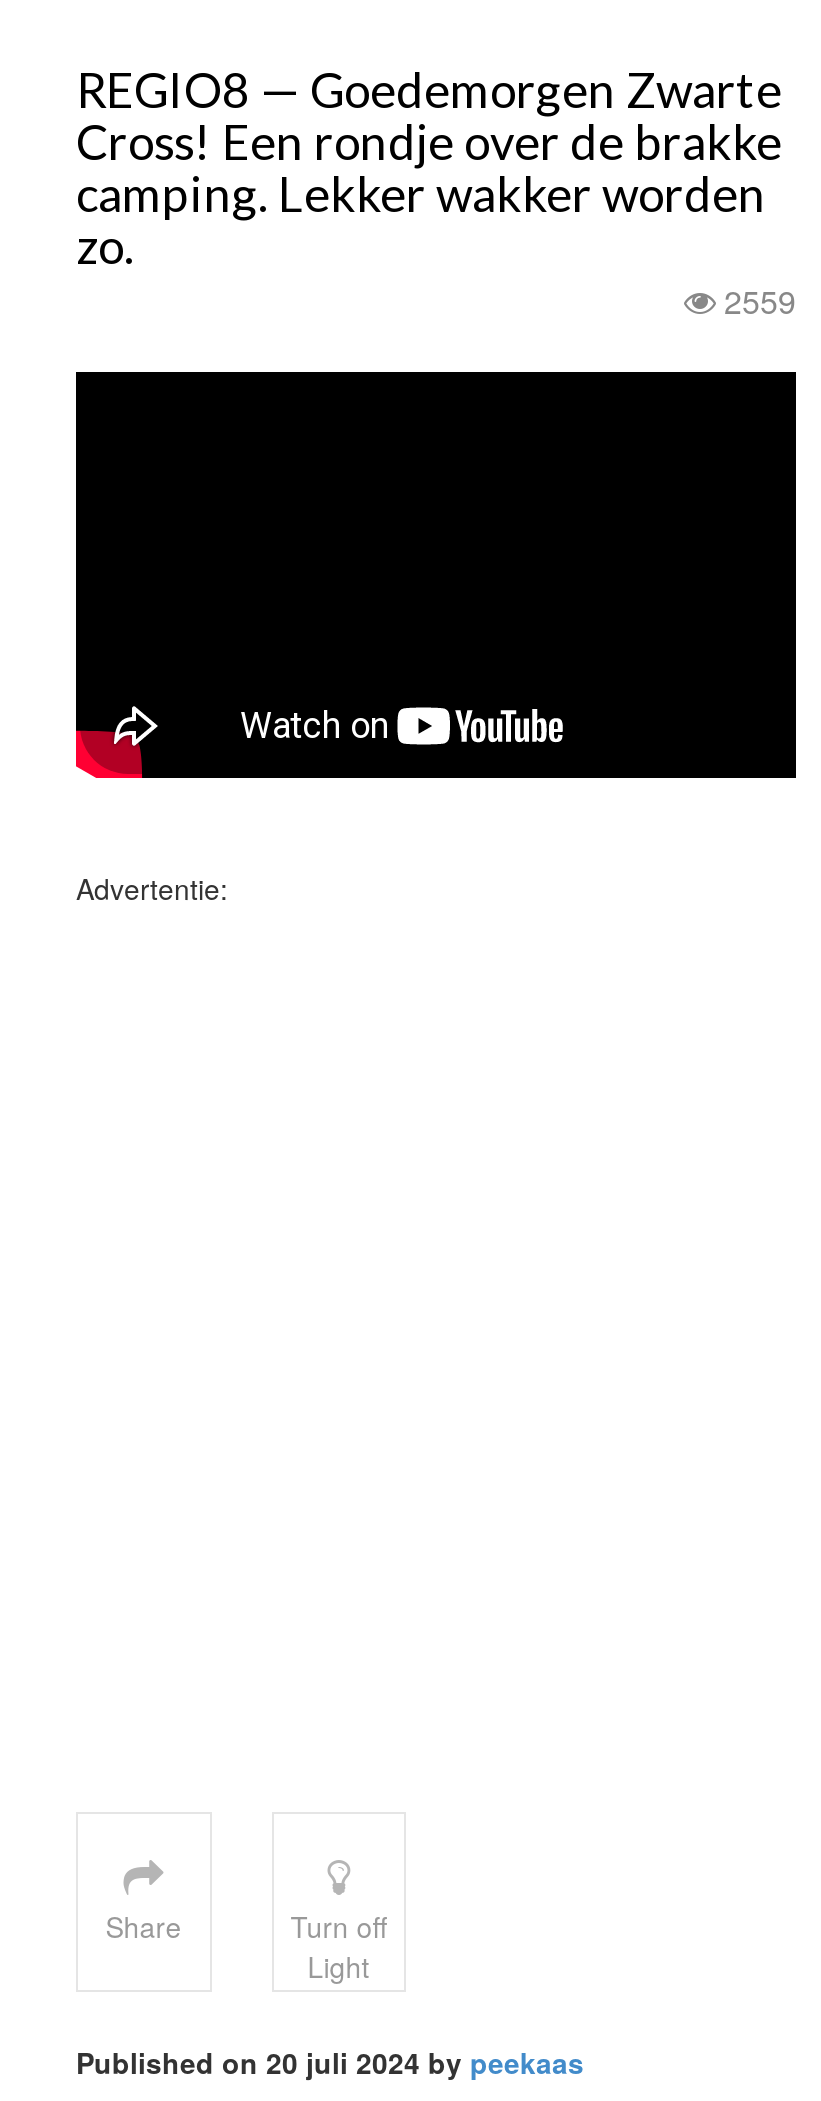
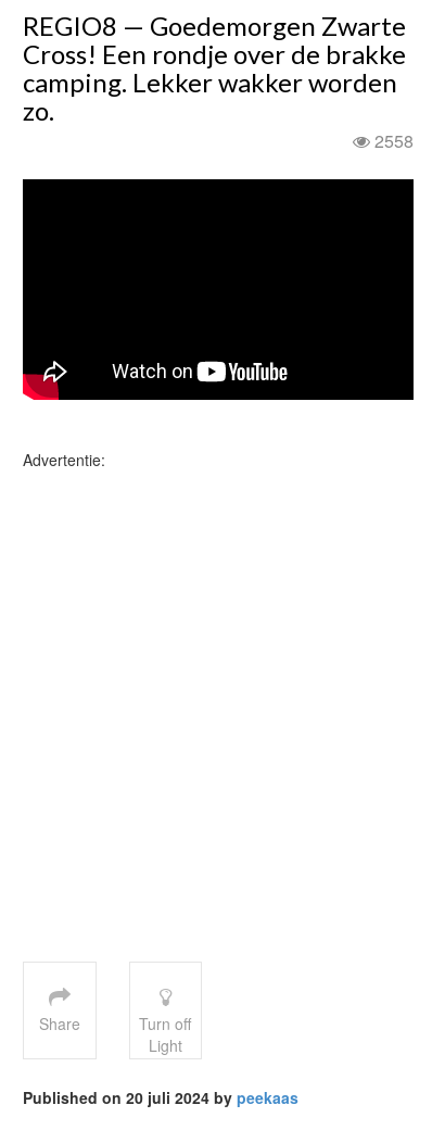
[724,278,796,324] 2559 -> [374,128,414,153] 2558

